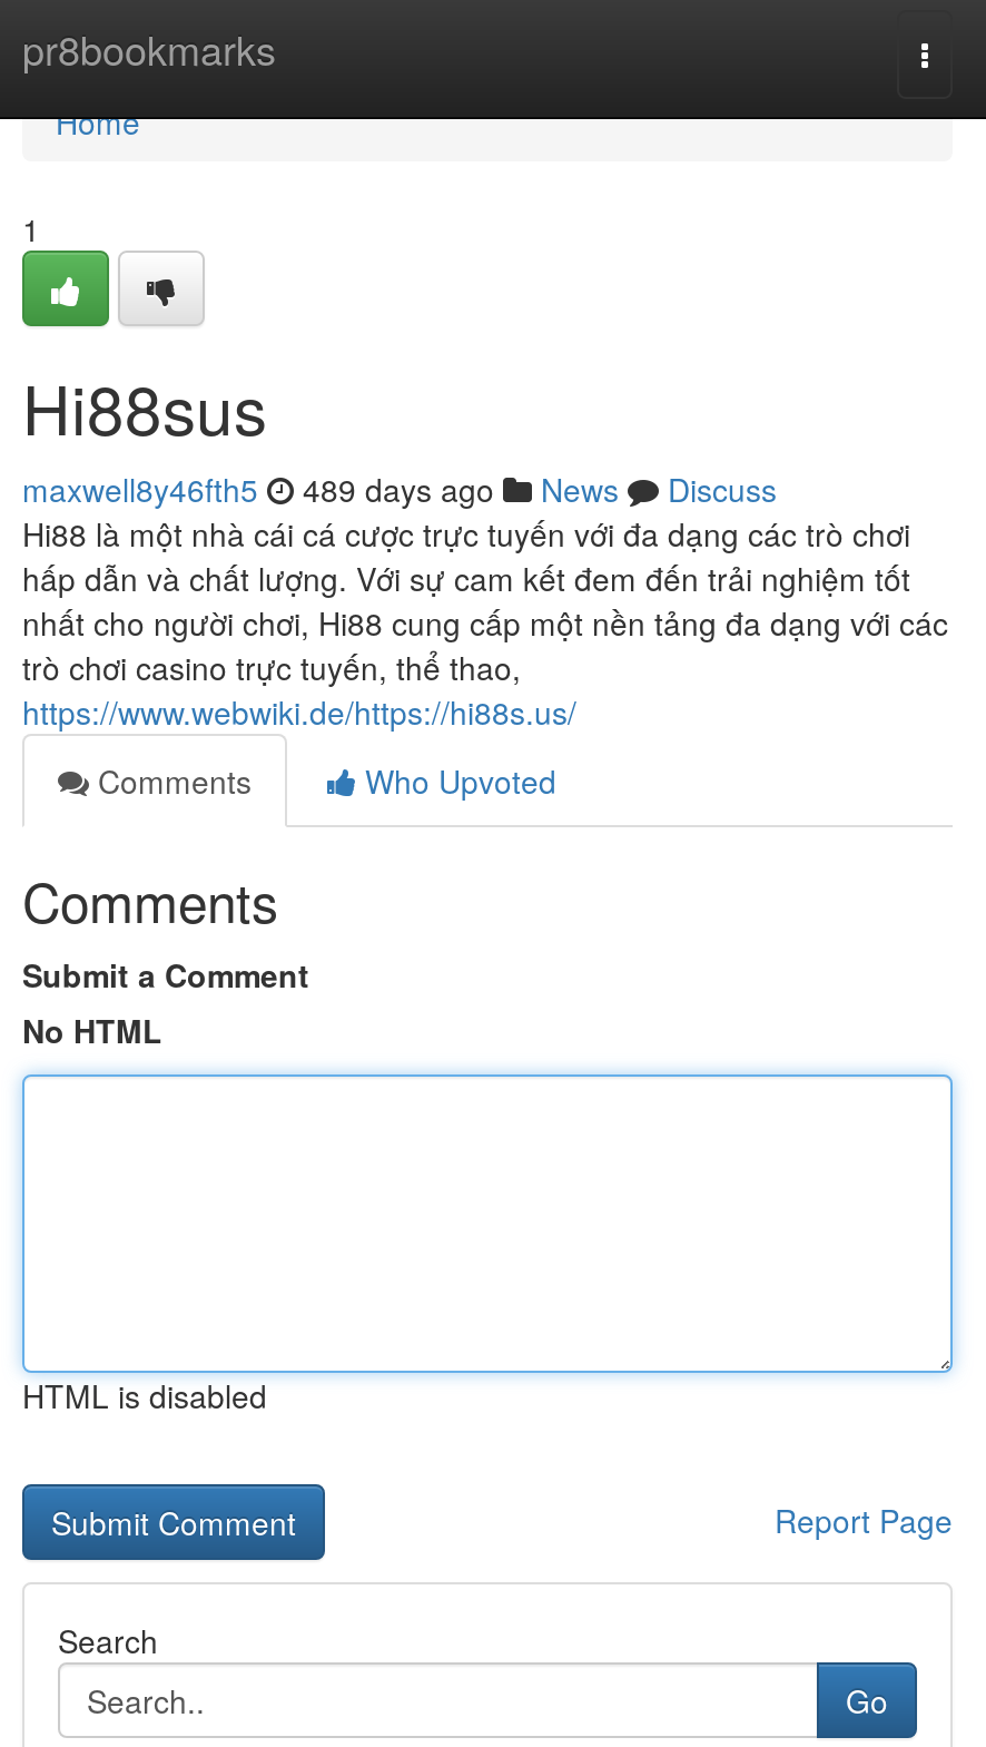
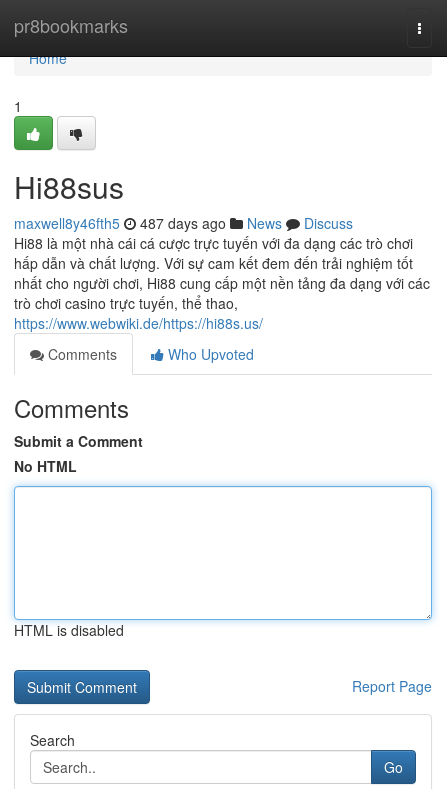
[22,467,777,511] maxwell8y46fth5 489 days ago News Discuss -> [14,213,353,233] maxwell8y46fth5 487 days ago News Discuss

